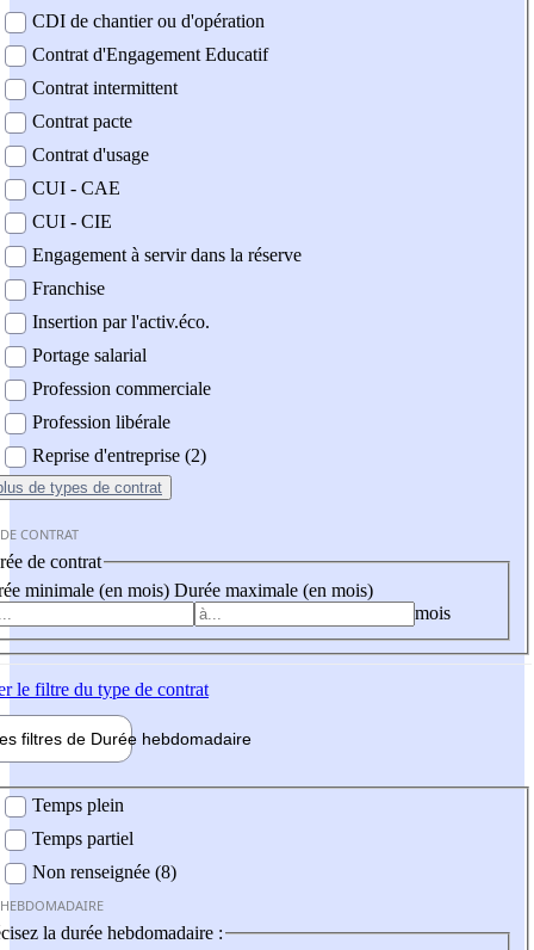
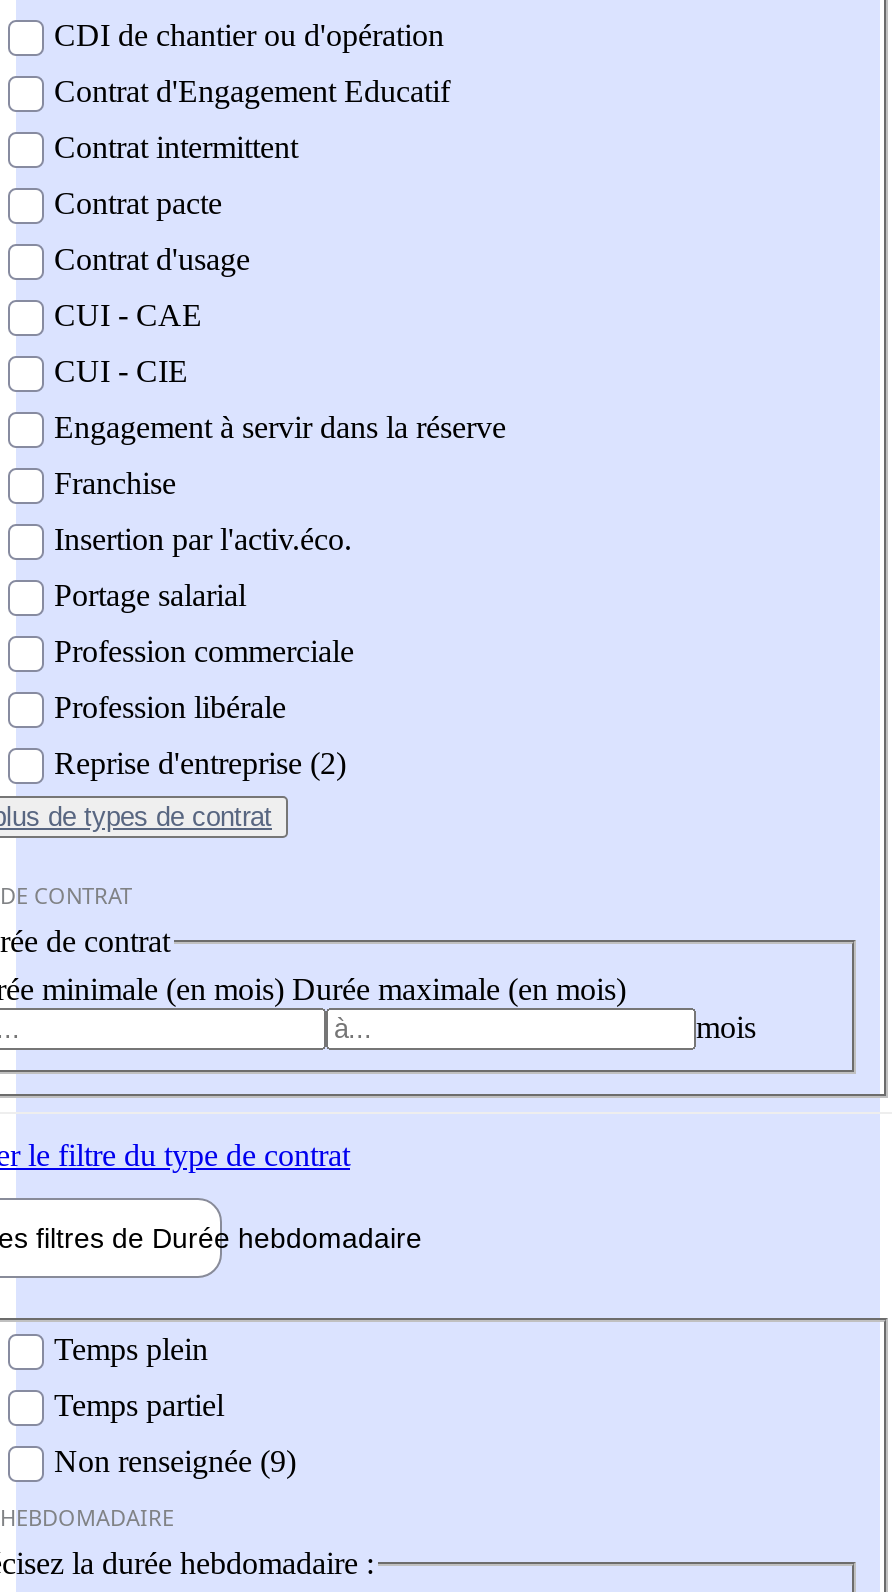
[32,862,176,882] Non renseignée (8) -> [54,1445,296,1479] Non renseignée (9)

